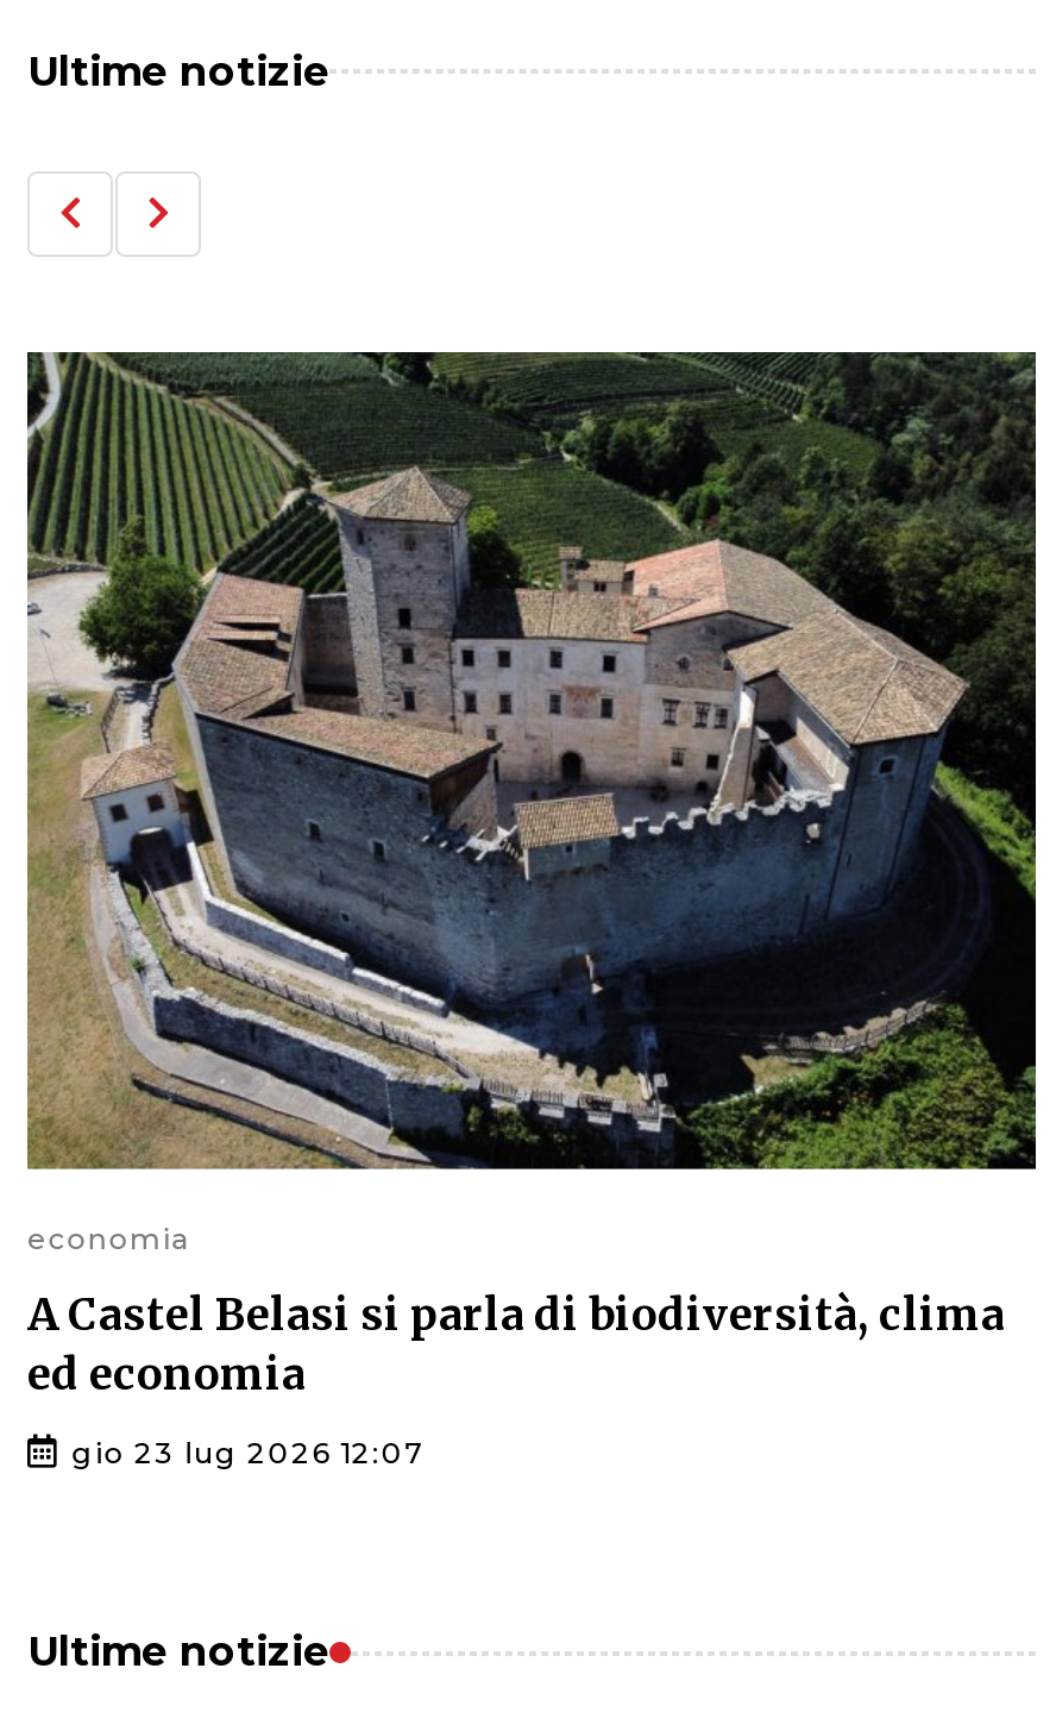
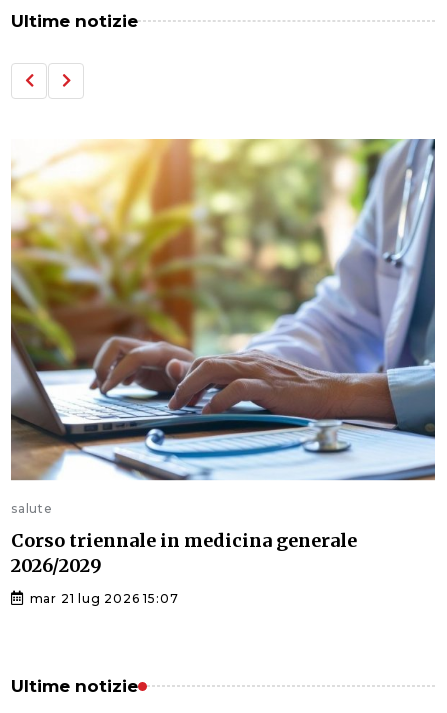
[25,350,1038,1257] [image] | economia -> [10,138,436,516] [image] | salute
[27,1287,1005,1402] A Castel Belasi si parla di biodiversità, clima | ed economia -> [11,529,357,577] Corso triennale in medicina generale | 2026/2029
[63,1435,425,1471] gio 23 lug 2026 12:07 -> [26,591,178,606] mar 21 lug 2026 15:07

